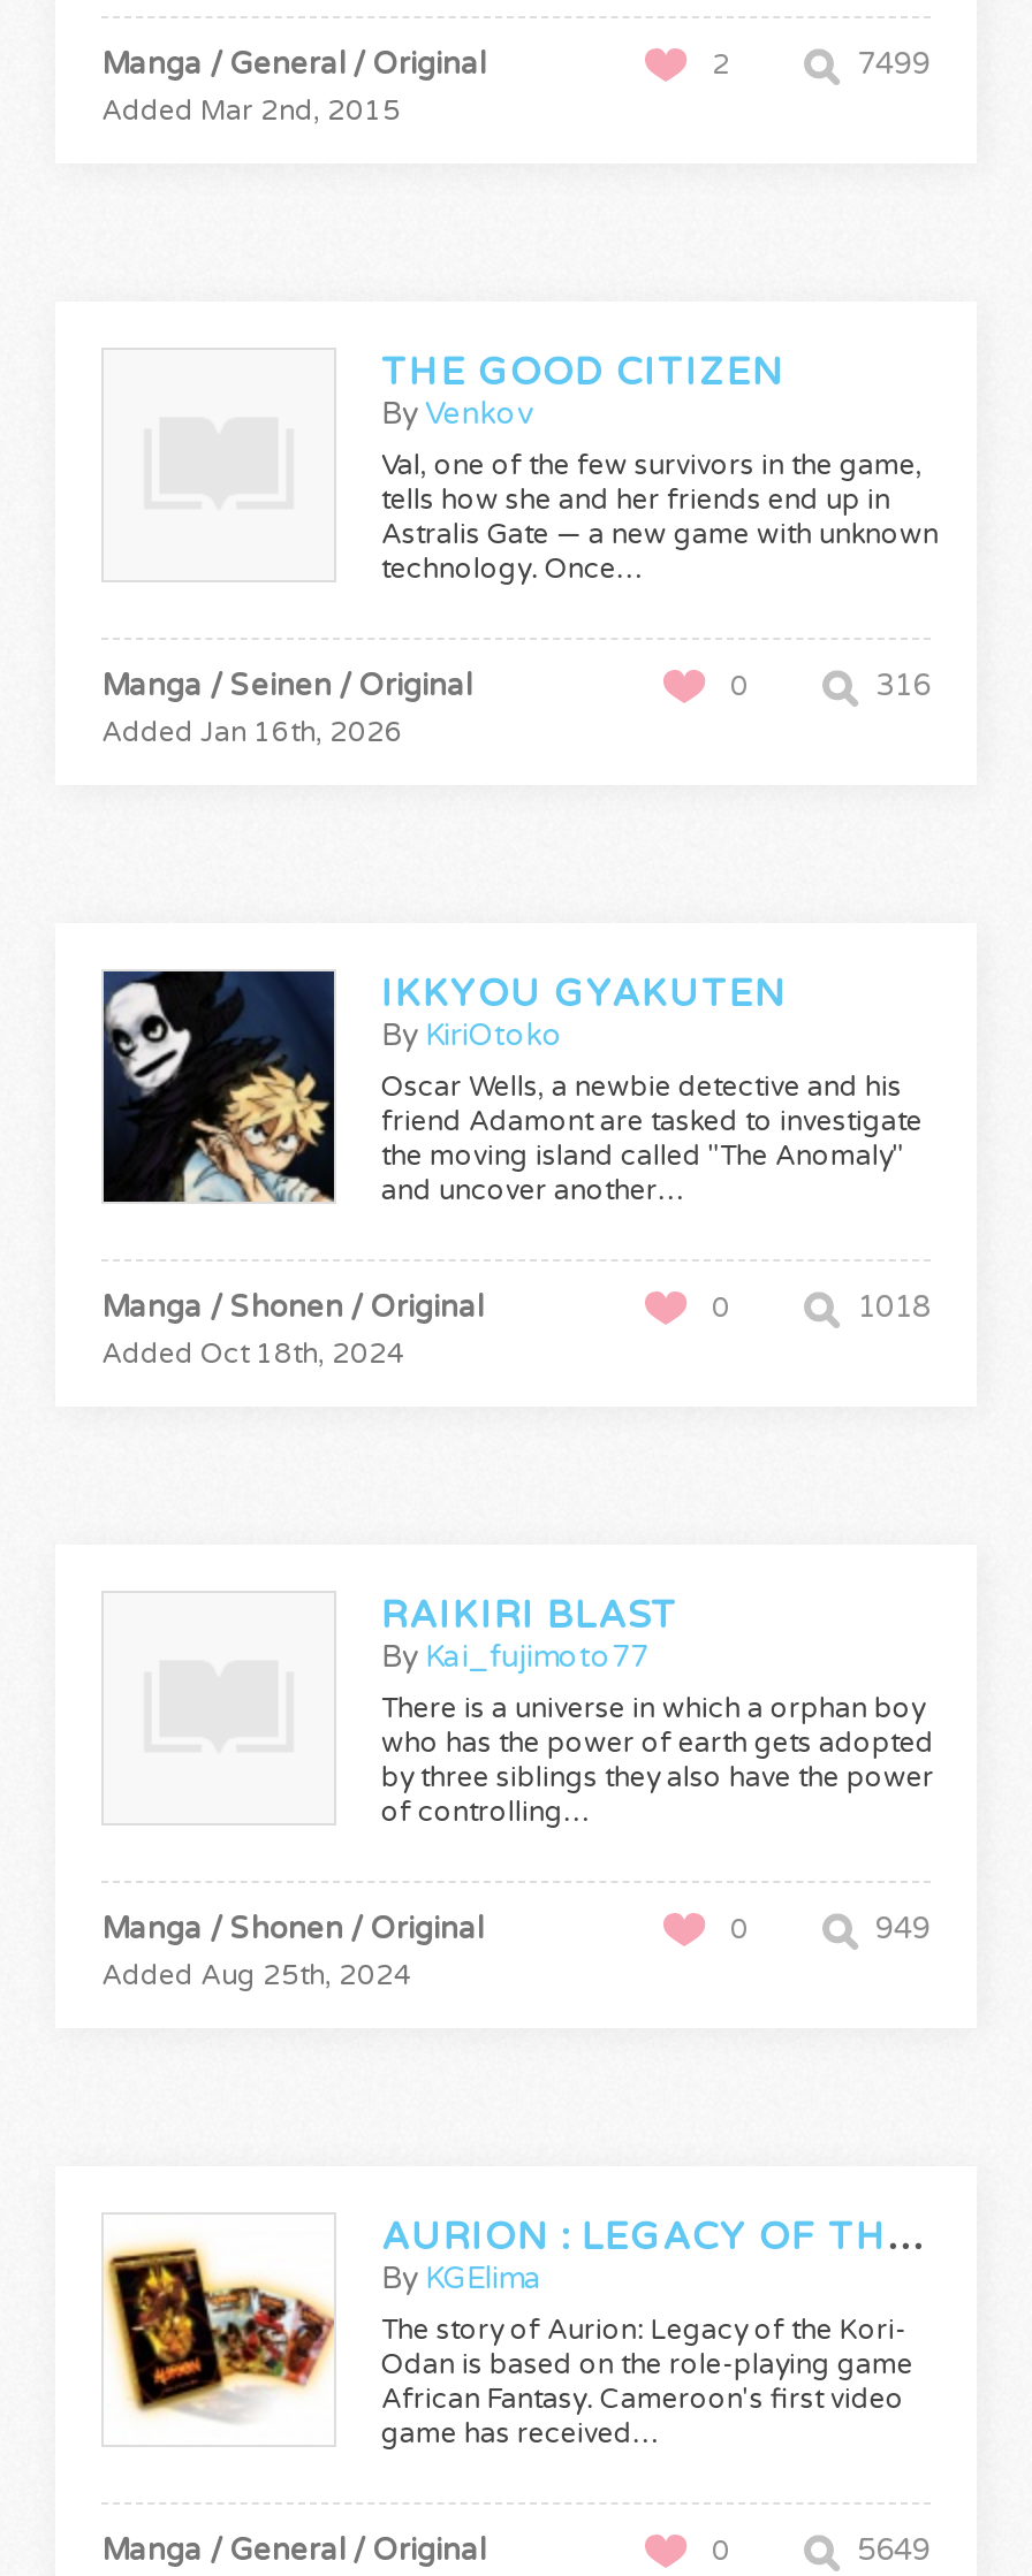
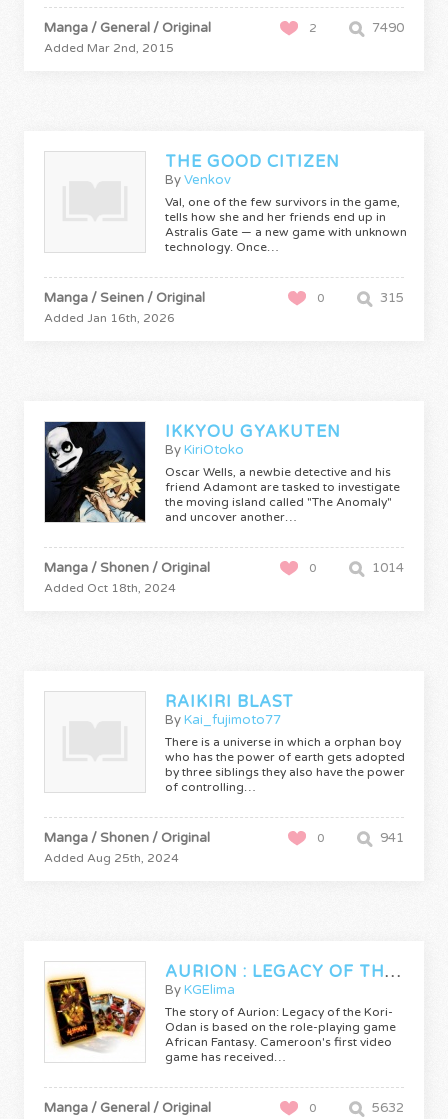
[857,46,931,83] 7499 -> [372,20,404,36] 7490
[875,668,931,704] 316 -> [380,290,404,306] 315
[857,1289,931,1326] 1018 -> [372,560,404,576] 1014
[875,1911,931,1948] 949 -> [380,830,404,846] 941
[857,2532,931,2569] 5649 -> [372,1100,404,1116] 5632

